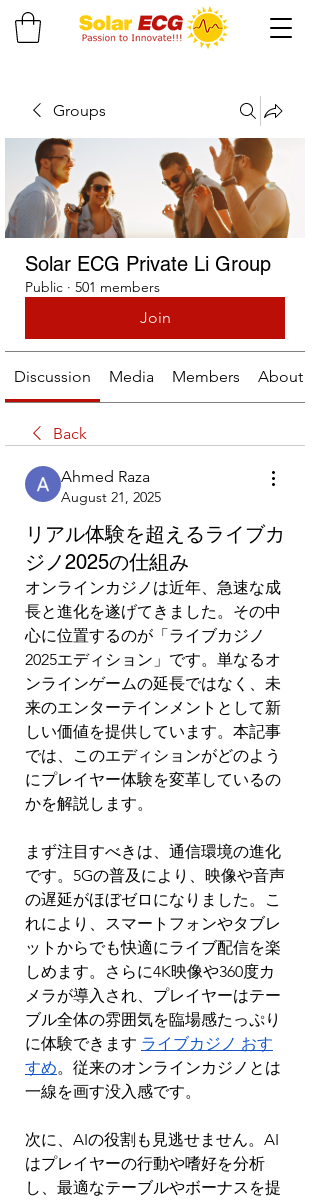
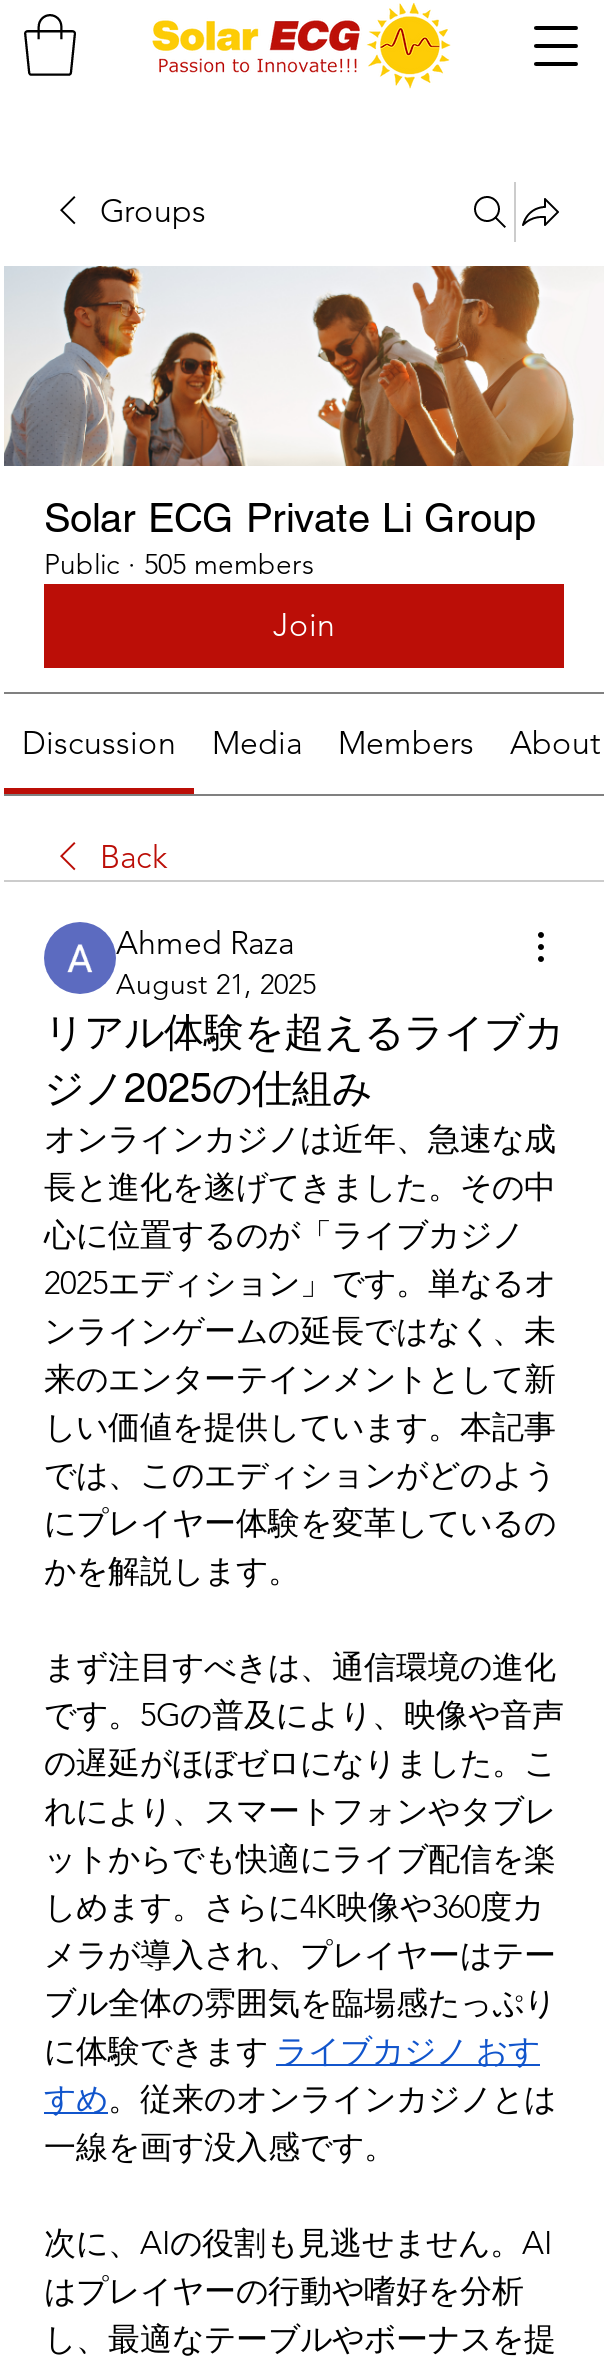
[25,278,160,296] Public · 501 members -> [44,546,314,582] Public · 505 members

